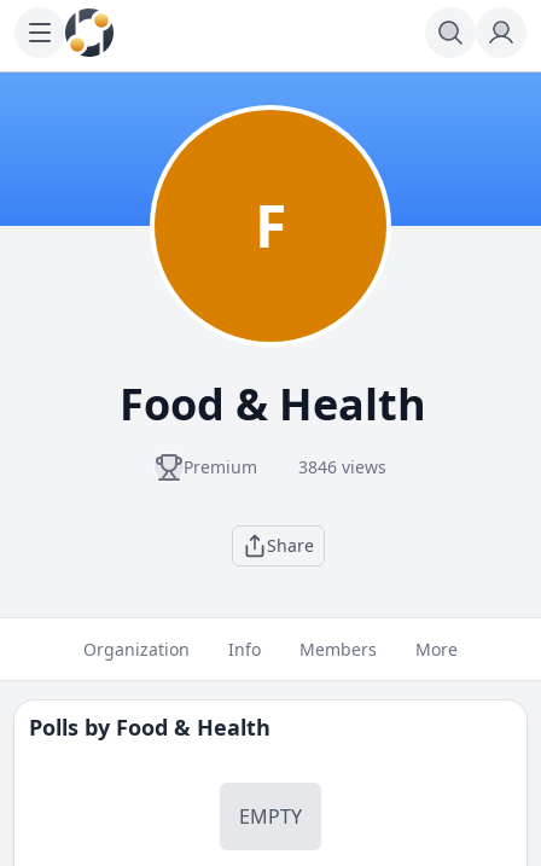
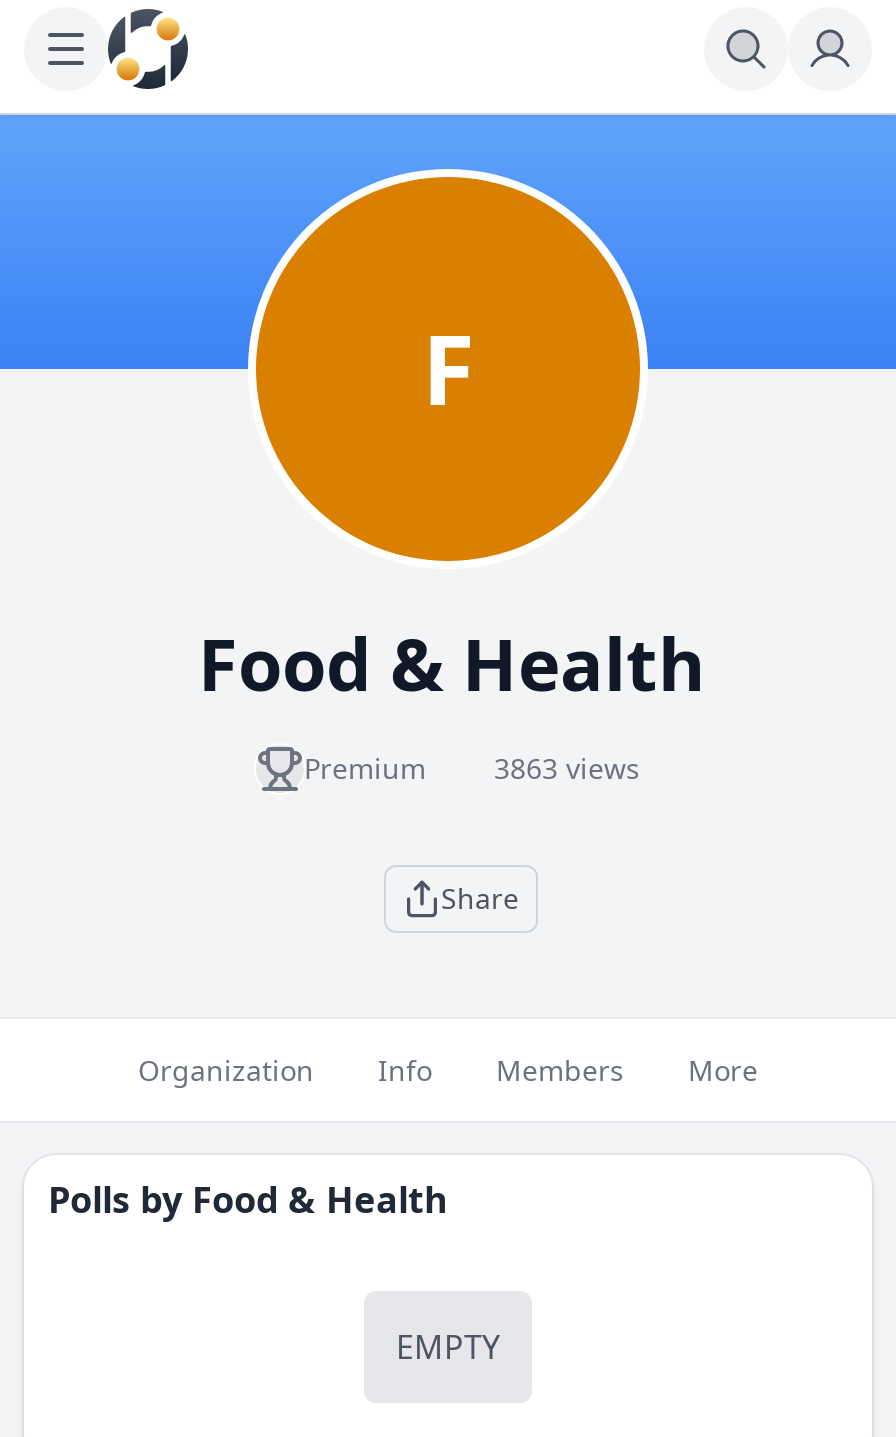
[184,455,386,478] Premium 3846 views -> [304,749,640,787] Premium 3863 views

